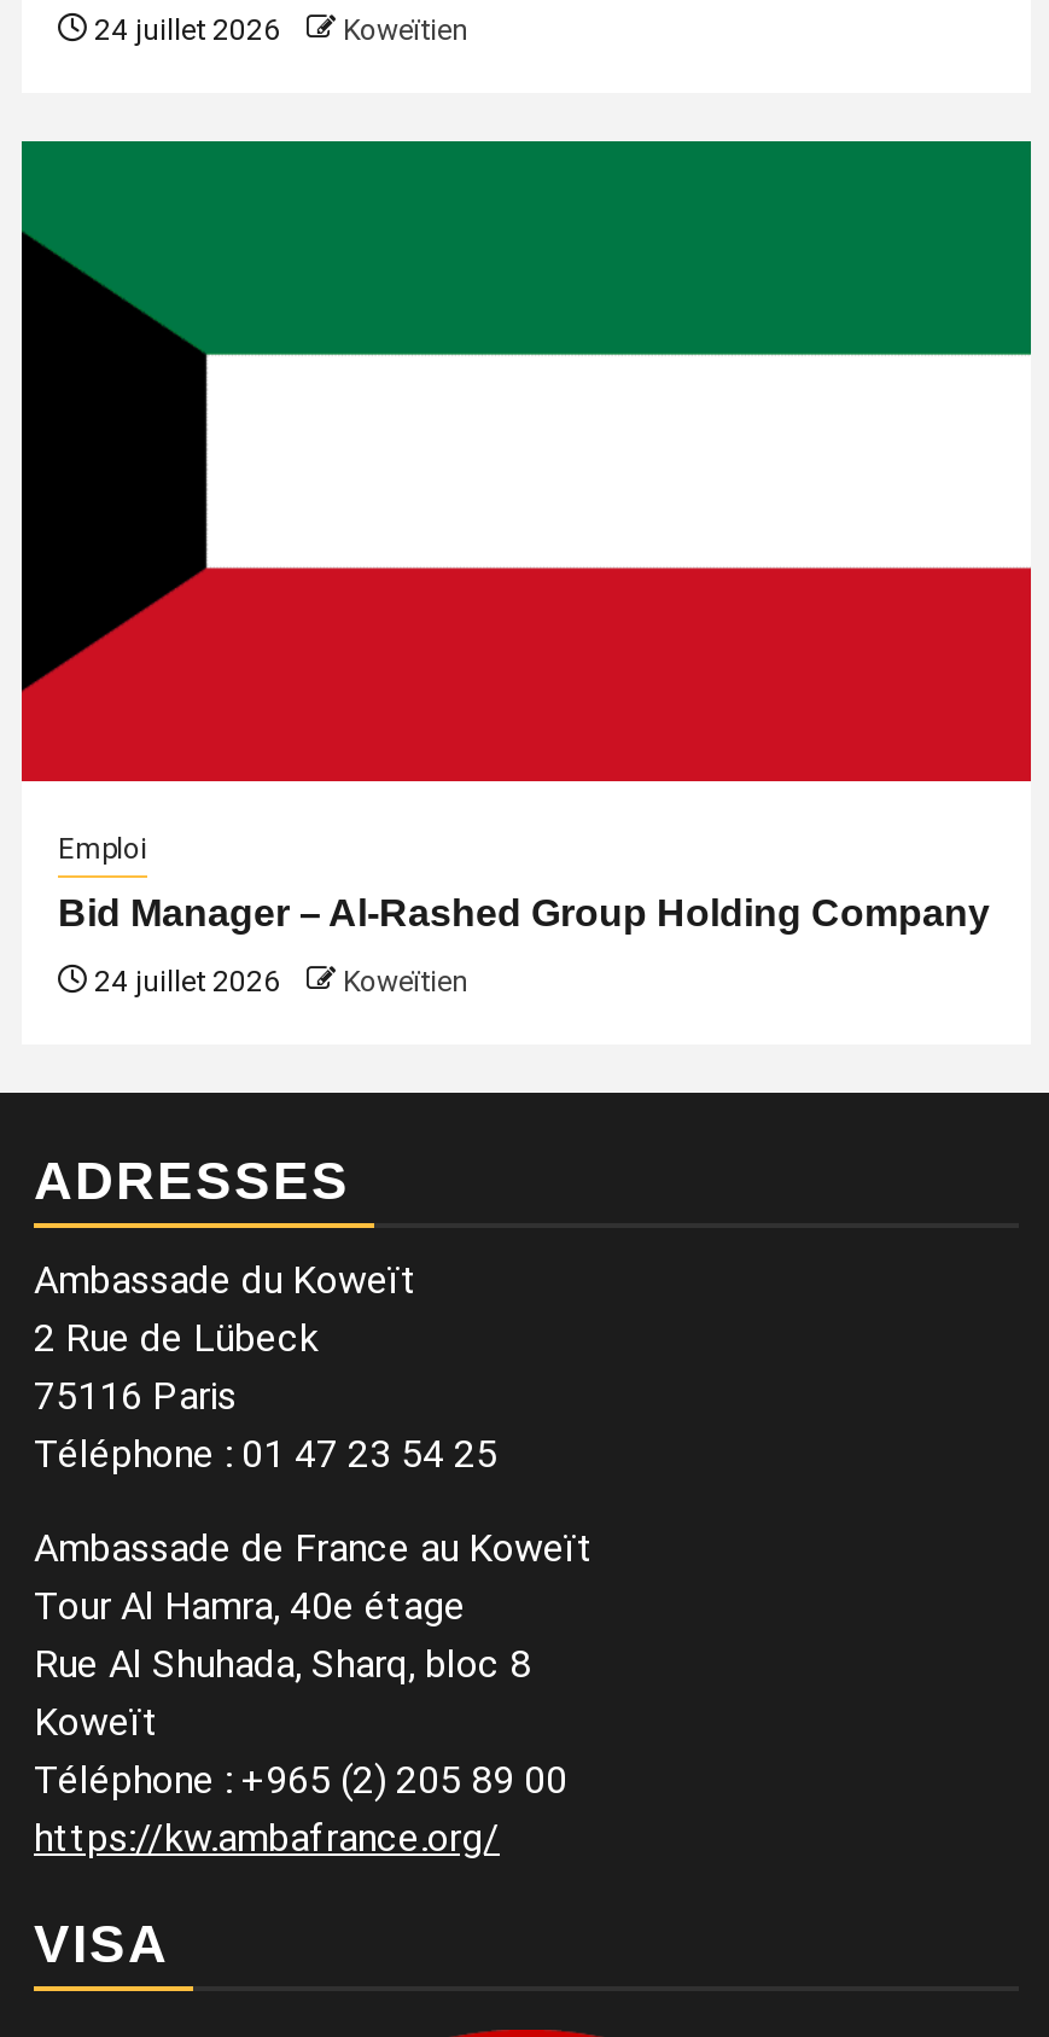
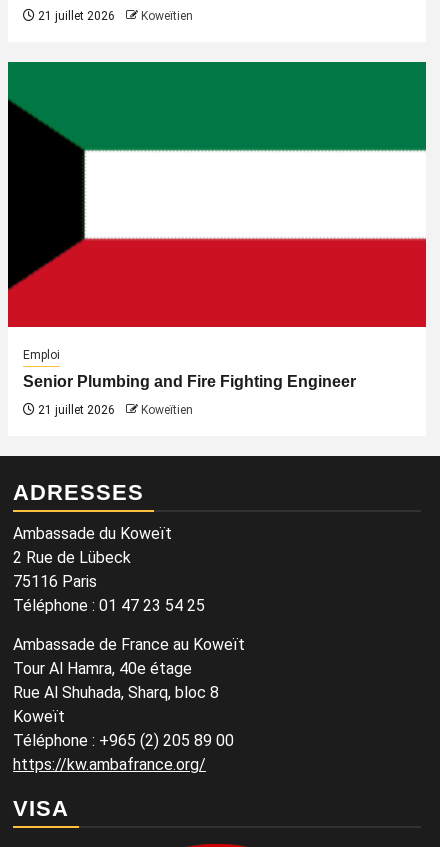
[87,13,468,47] 24 juillet 2026 Koweïtien -> [35,9,193,23] 21 juillet 2026 Koweïtien
[58,892,990,933] Bid Manager – Al-Rashed Group Holding Company -> [23,373,356,390] Senior Plumbing and Fire Fighting Engineer
[87,965,468,999] 24 juillet 2026 Koweïtien -> [35,403,193,417] 21 juillet 2026 Koweïtien

